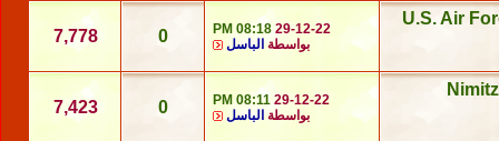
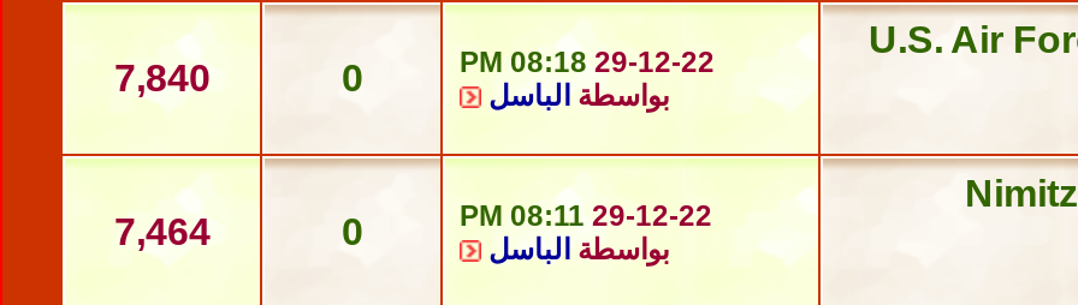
[53,27,97,46] 7,778 -> [114,58,211,98] 7,840
[53,98,97,117] 7,423 -> [114,211,211,252] 7,464

